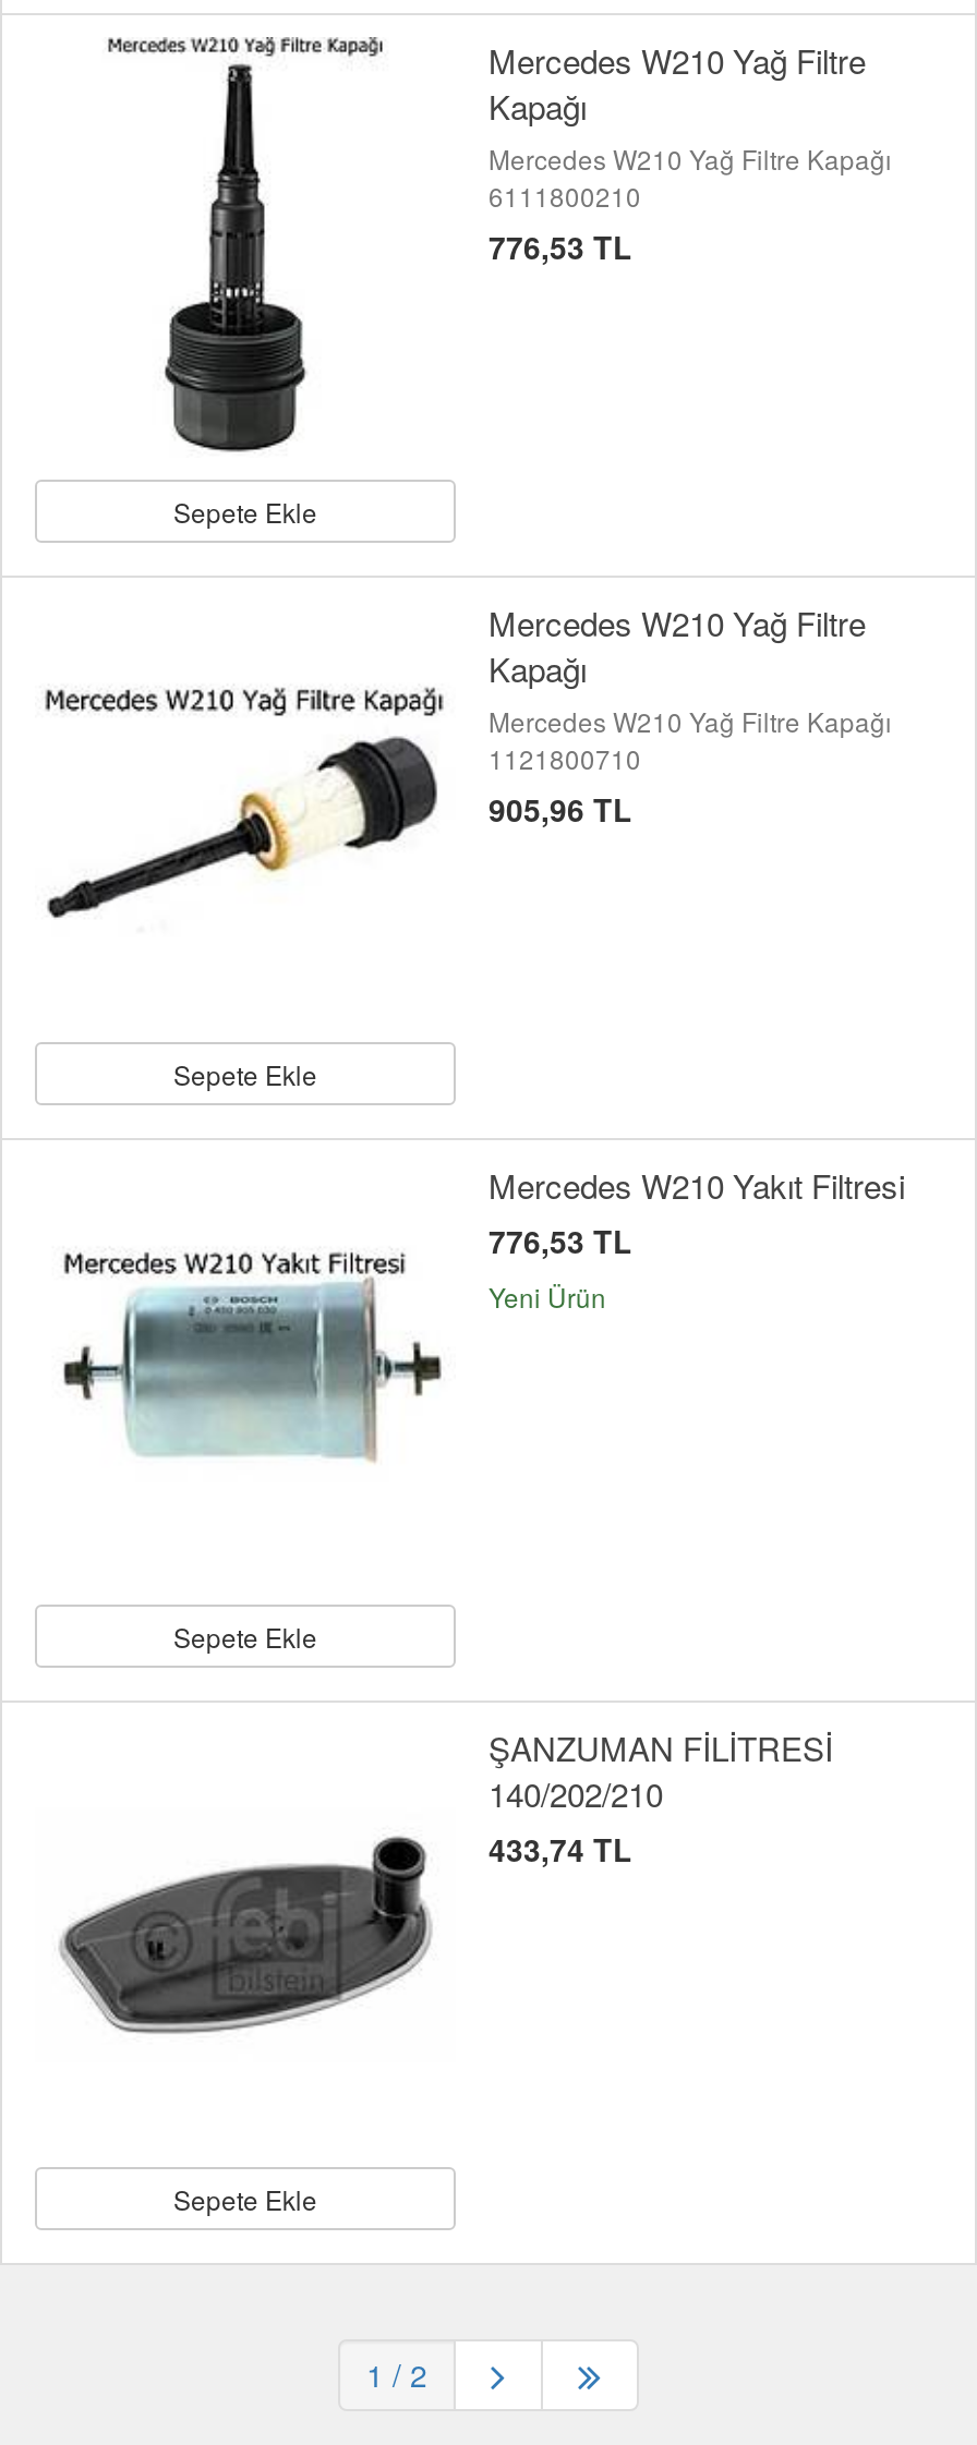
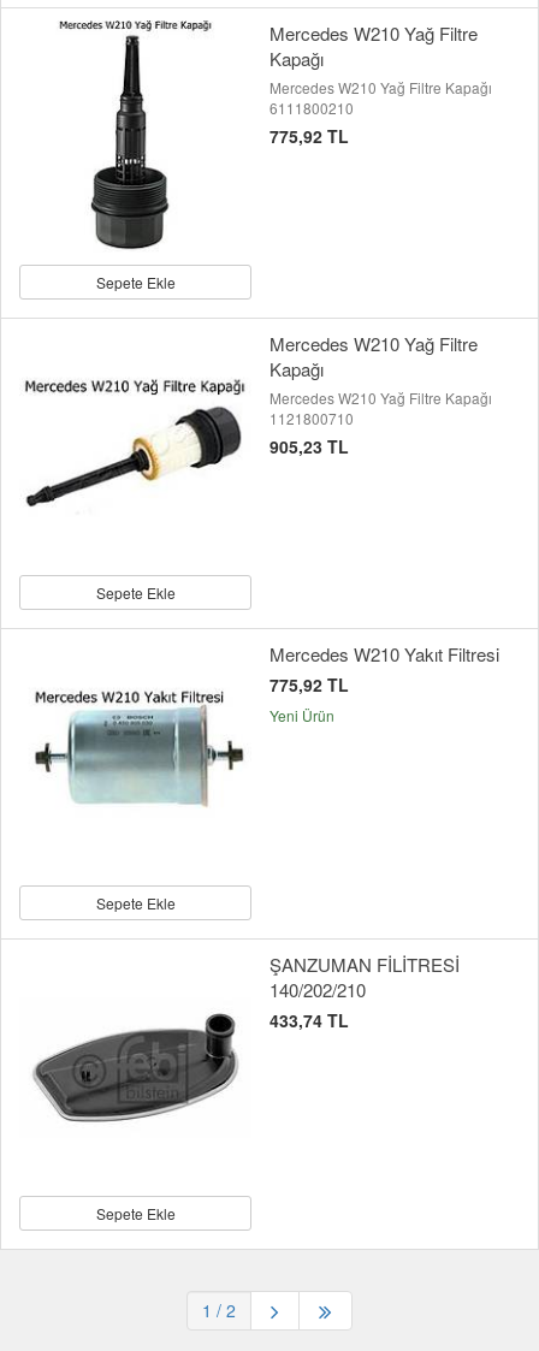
[489,225,632,268] 776,53 TL -> [269,124,349,148] 775,92 TL
[489,787,632,831] 905,96 TL -> [269,434,349,458] 905,23 TL
[489,1219,632,1263] 776,53 TL -> [269,673,349,697] 775,92 TL

